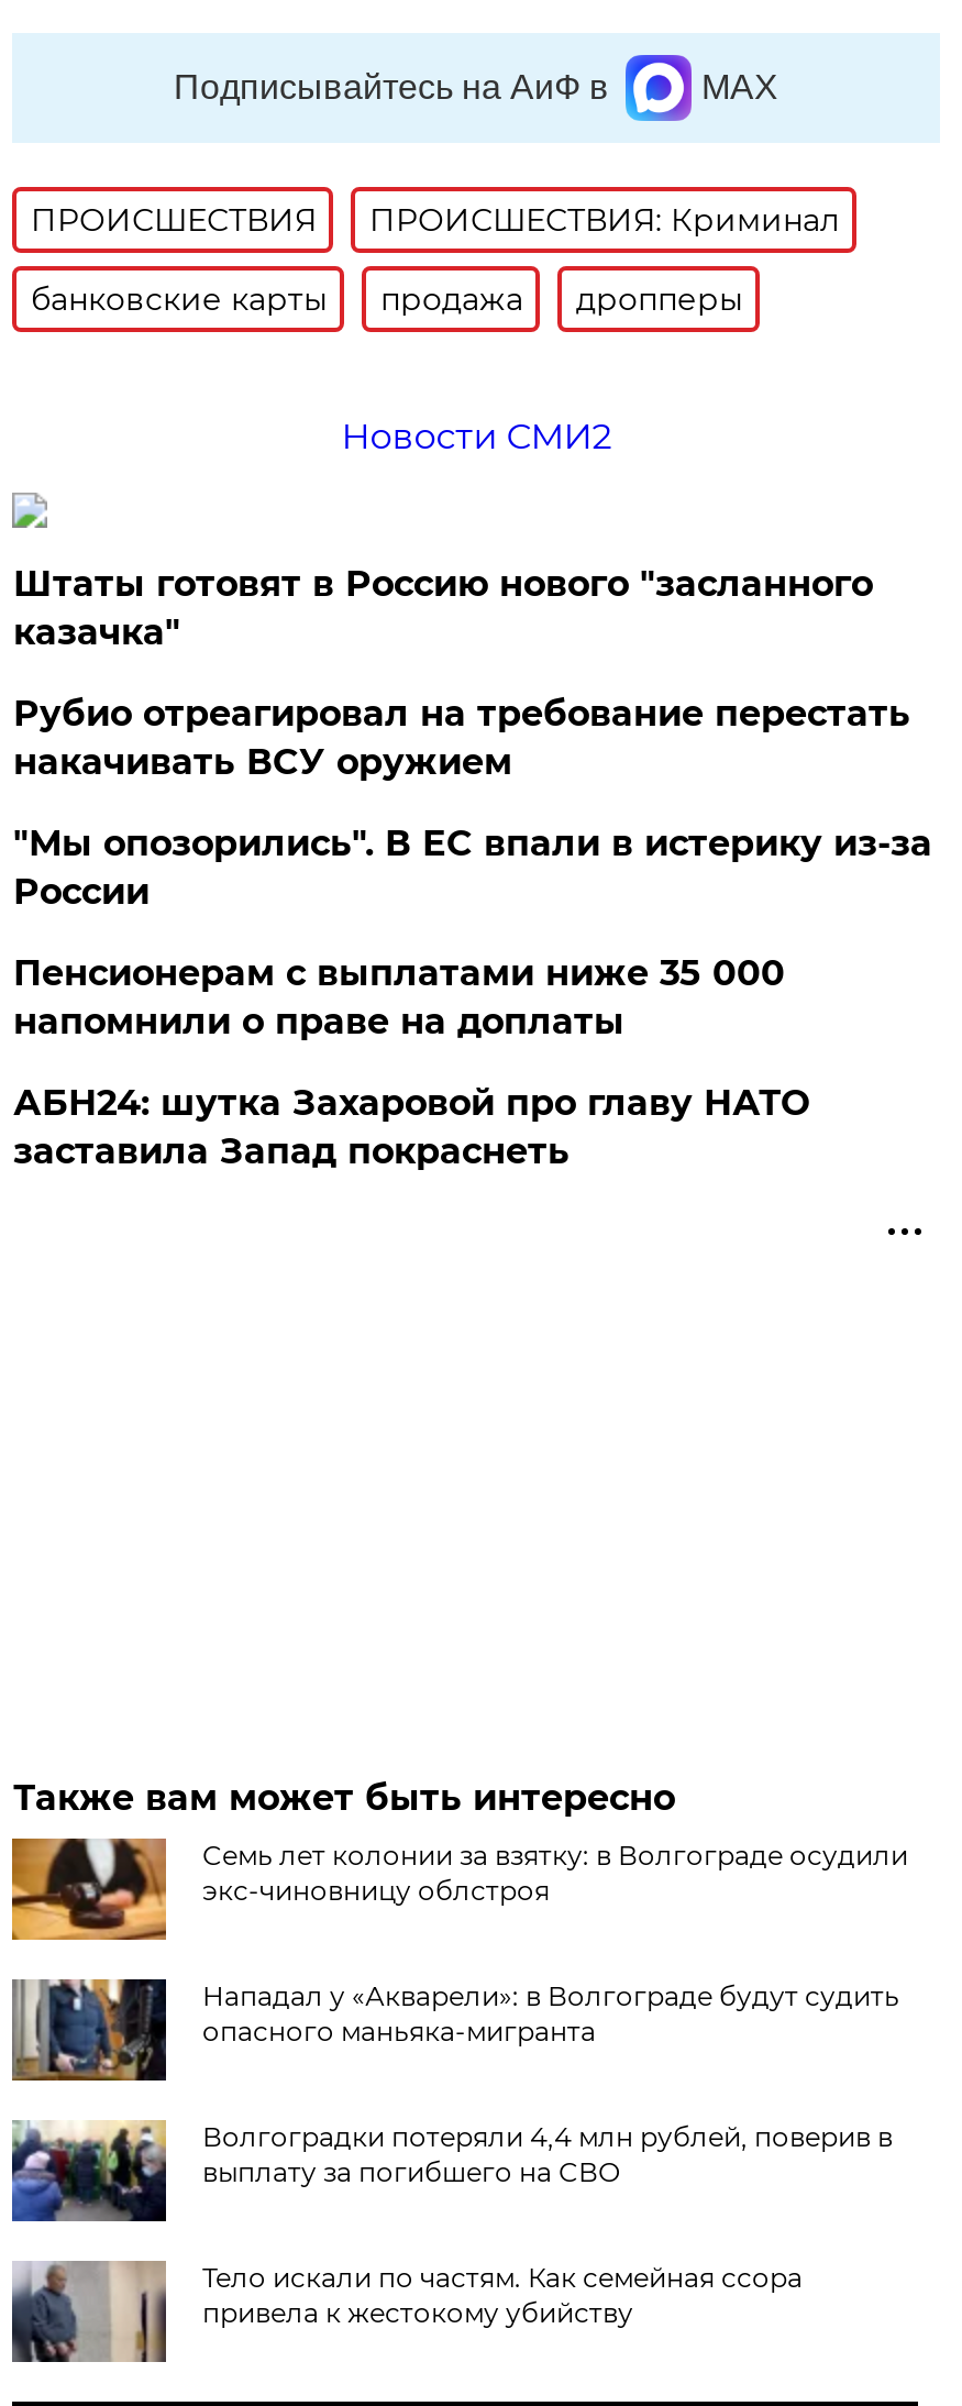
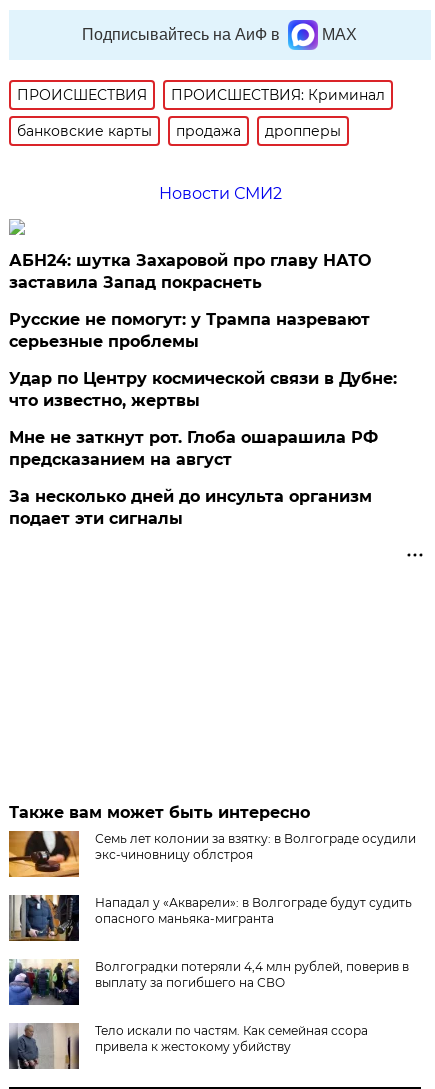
[13,563,932,1043] Штаты готовят в Россию нового "засланного | казачка" | Рубио отреагировал на требование перестать | накачивать ВСУ оружием | "Мы опозорились". В ЕС впали в истерику из-за | России | Пенсионерам с выплатами ниже 35 000 | напомнили о праве на доплаты -> none
moved [13,1082,809,1172] -> [9,251,371,292]: АБН24: шутка Захаровой про главу НАТО | заставила Запад покраснеть
none -> [9,310,397,528] Русские не помогут: у Трампа назревают | серьезные проблемы | Удар по Центру космической связи в Дубне: | что известно, жертвы | Мне не заткнут рот. Глоба ошарашила РФ | предсказанием на август | За несколько дней до инсульта организм | подает эти сигналы

